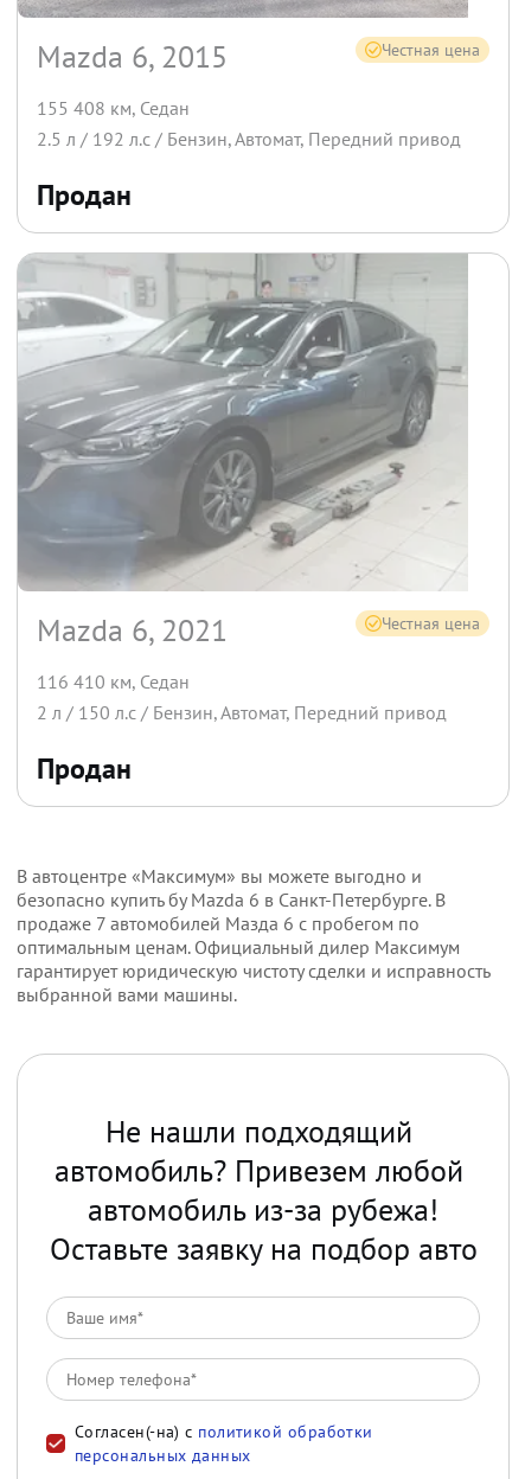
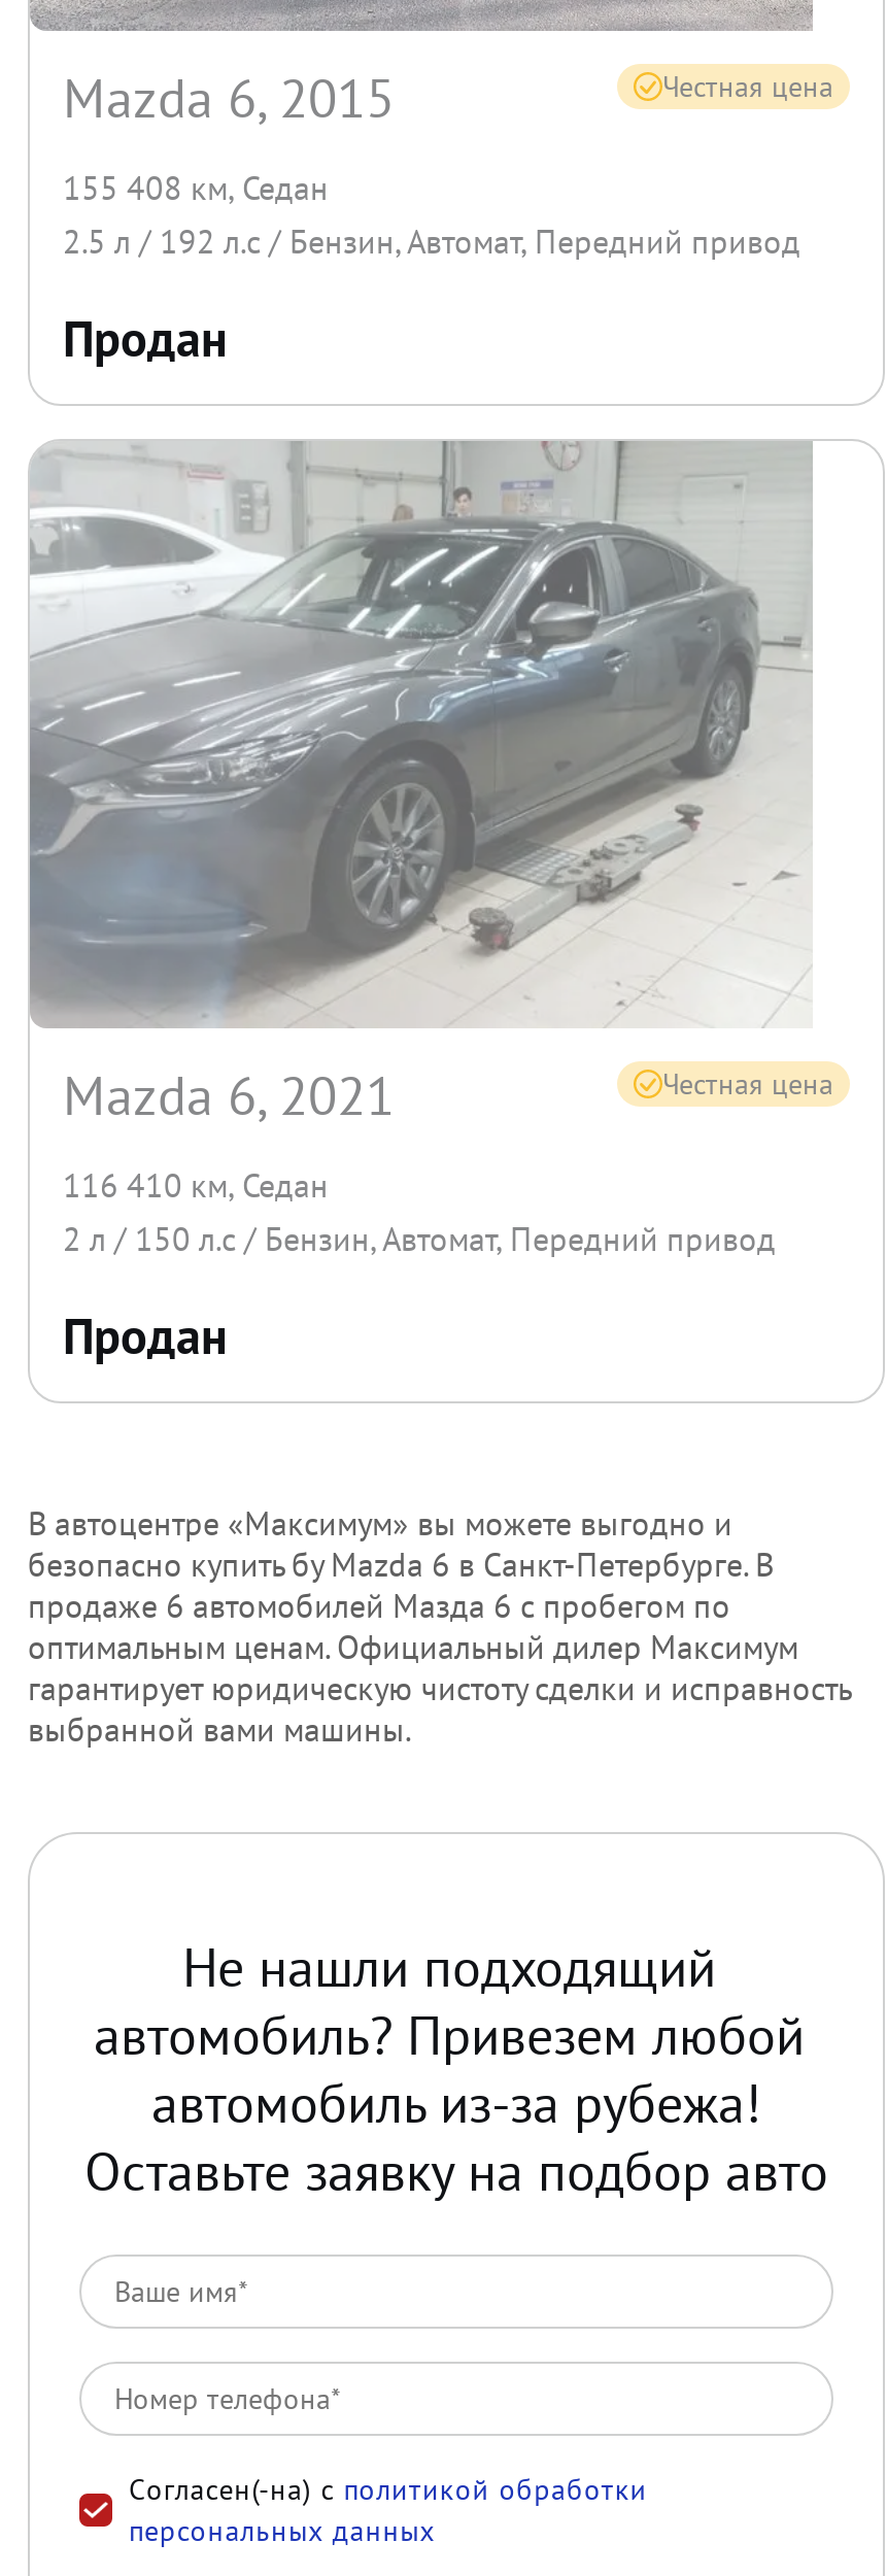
[17,911,420,935] продаже 7 автомобилей Мазда 6 с пробегом по -> [28,1585,730,1626] продаже 6 автомобилей Мазда 6 с пробегом по

